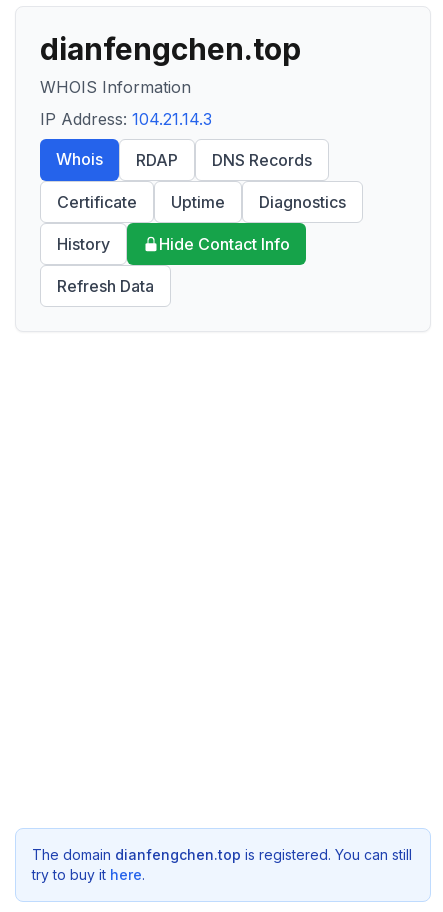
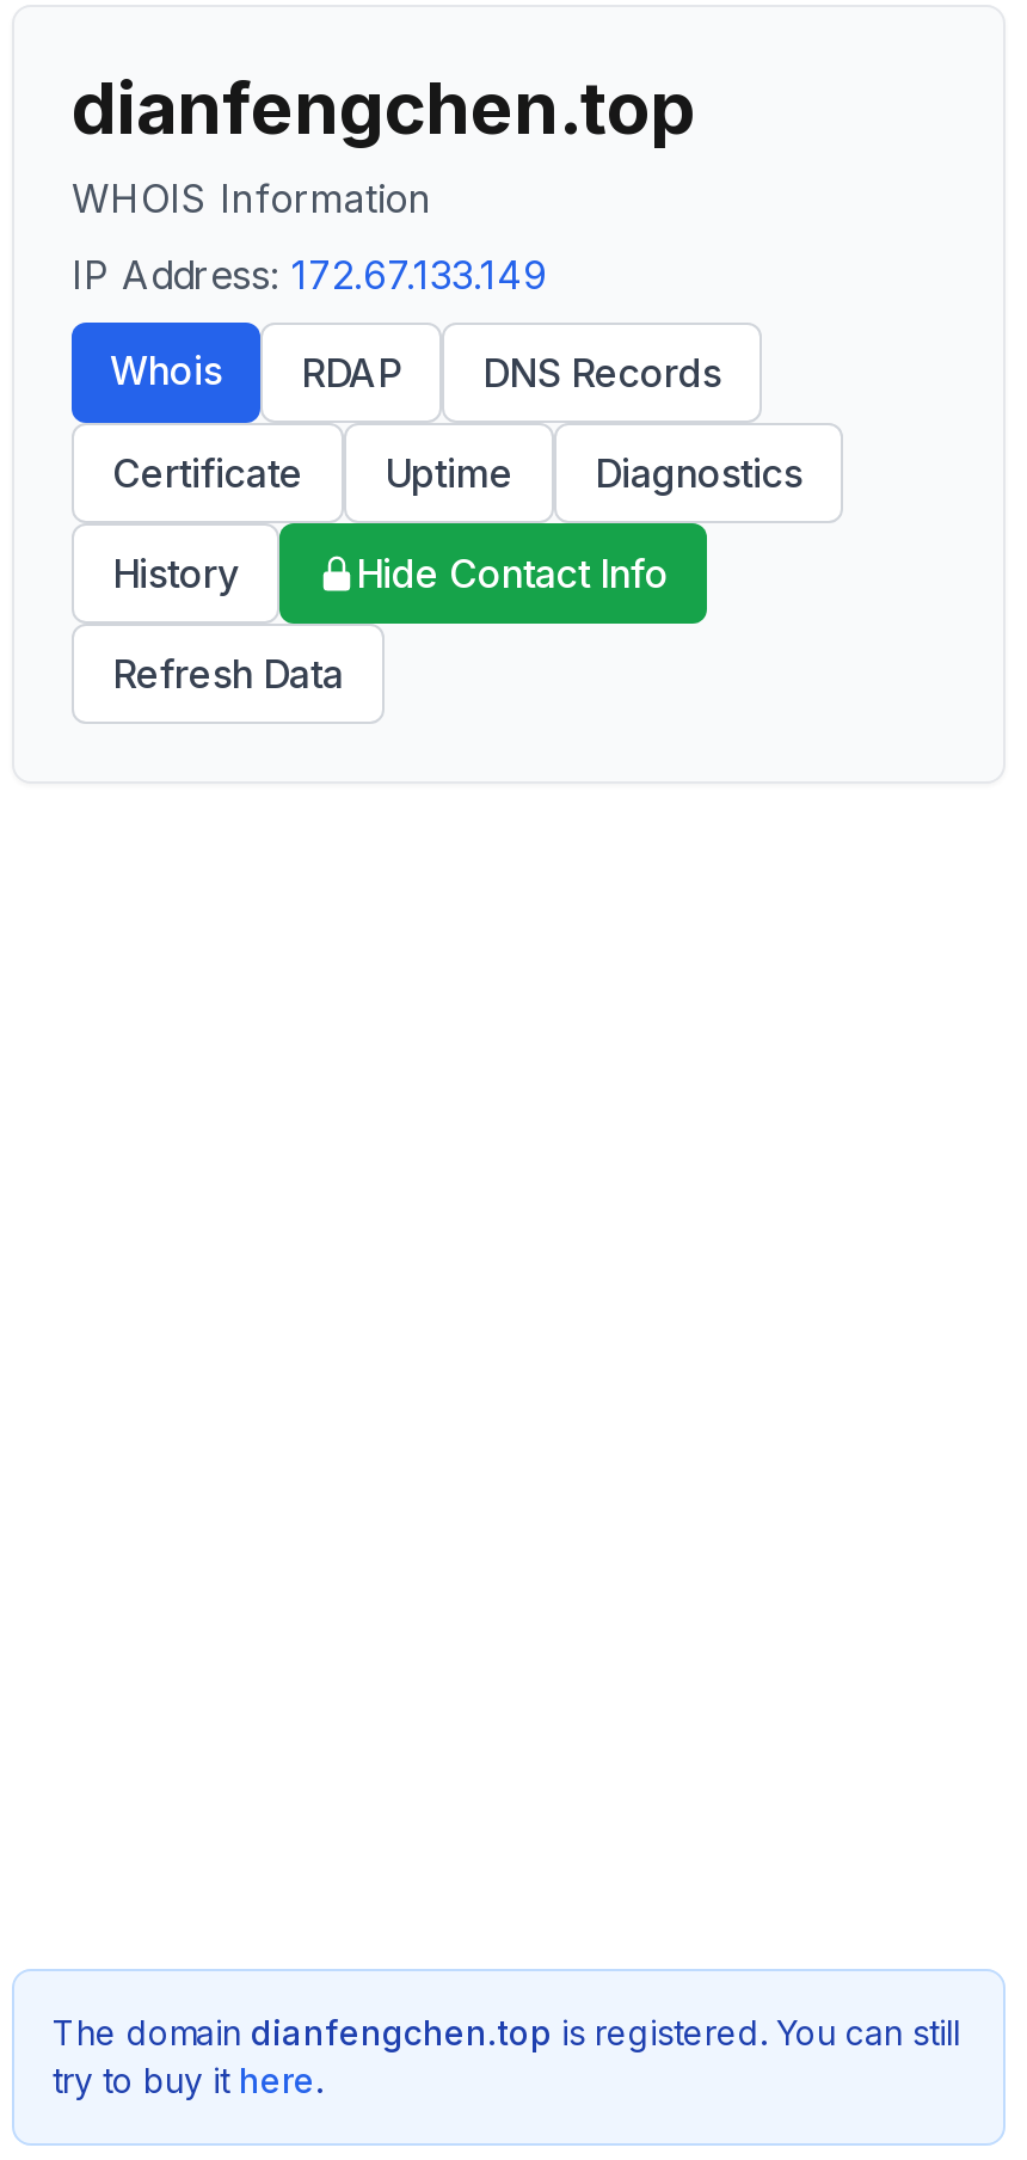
[40,109,212,129] IP Address: 104.21.14.3 -> [72,251,547,299] IP Address: 172.67.133.149

